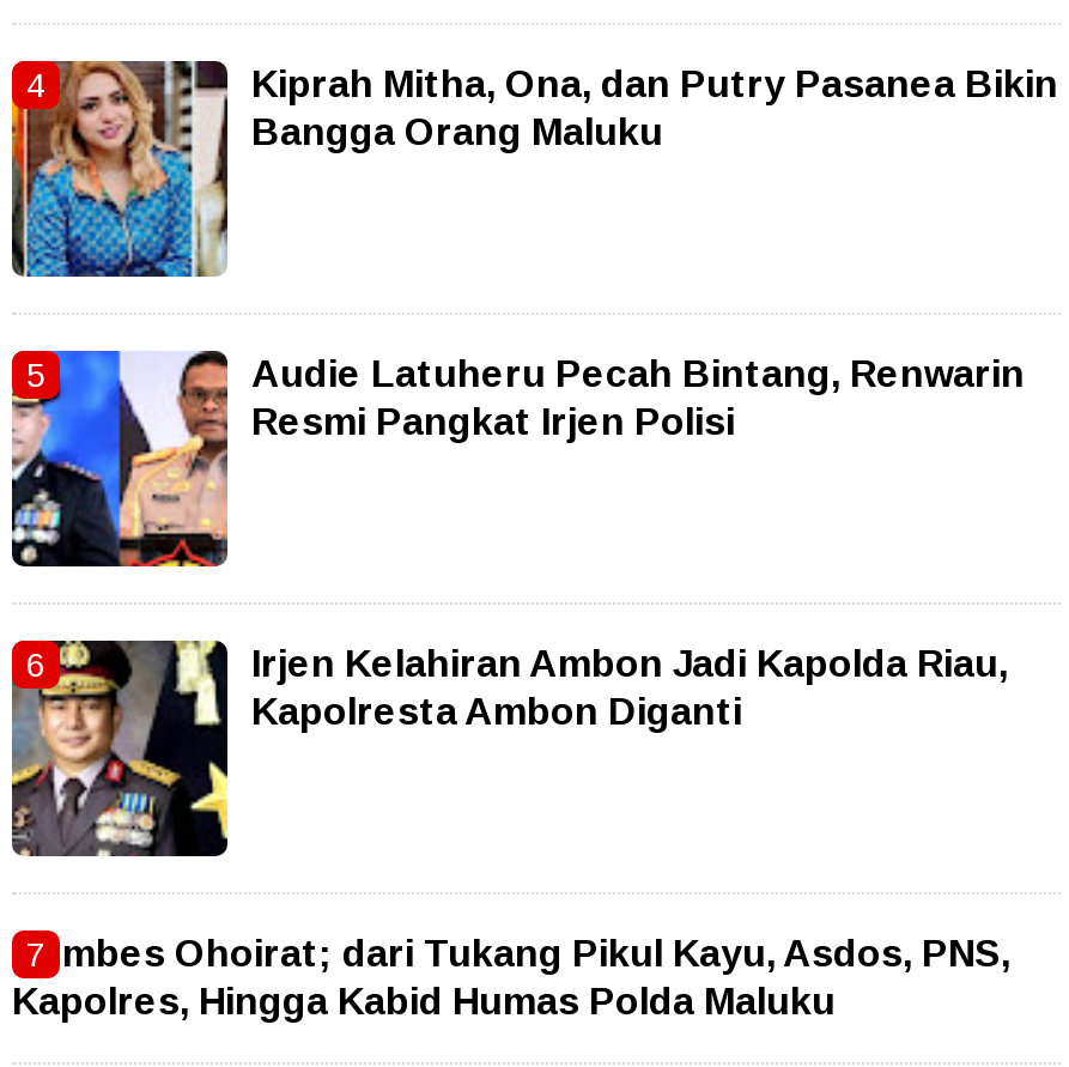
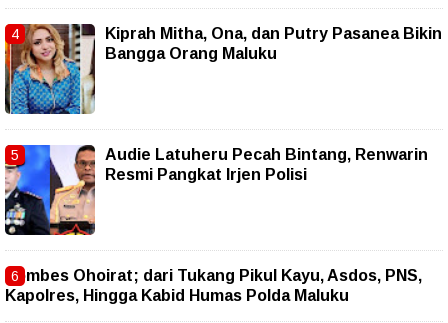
[10,638,1008,859] [image] | Irjen Kelahiran Ambon Jadi Kapolda Riau, | Kapolresta Ambon Diganti -> none

